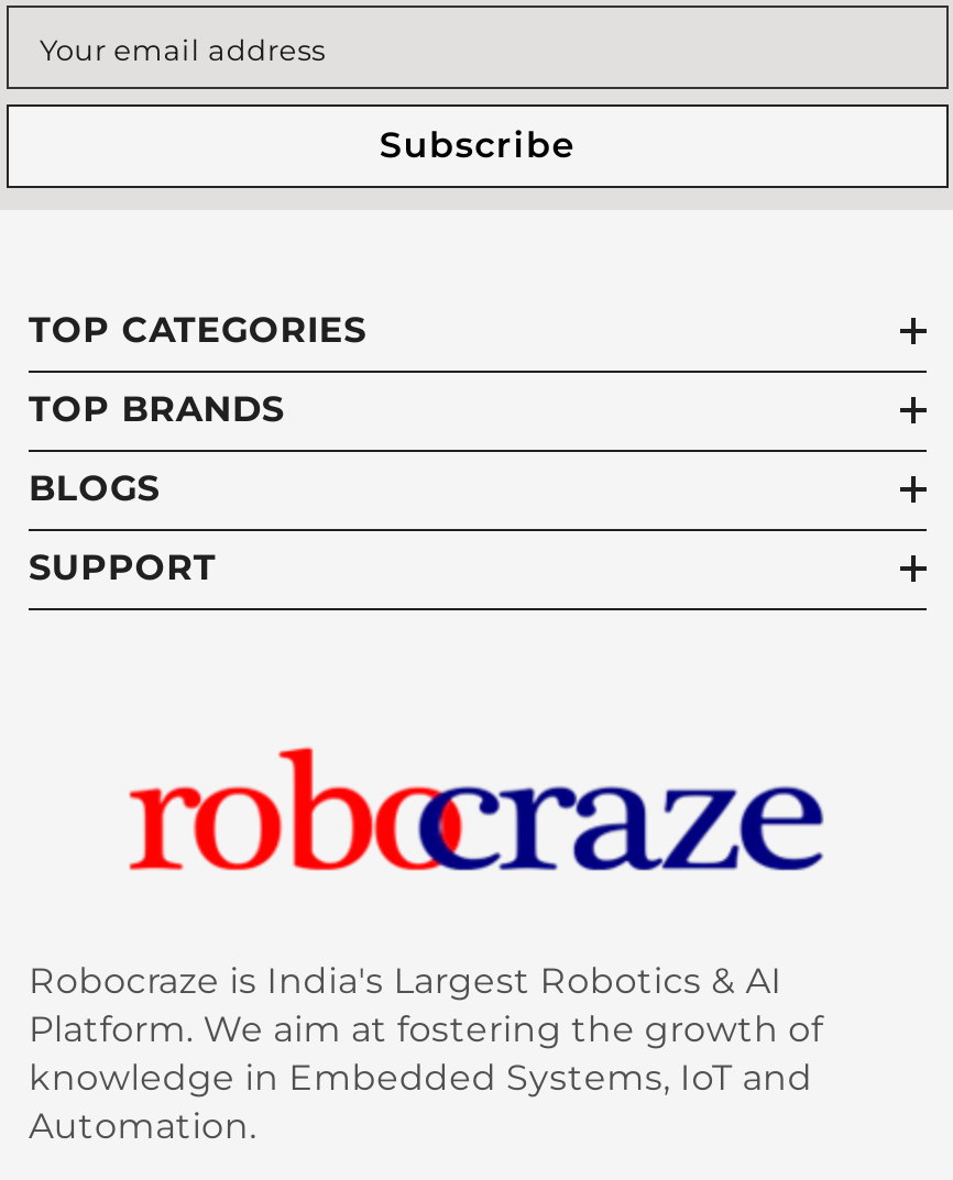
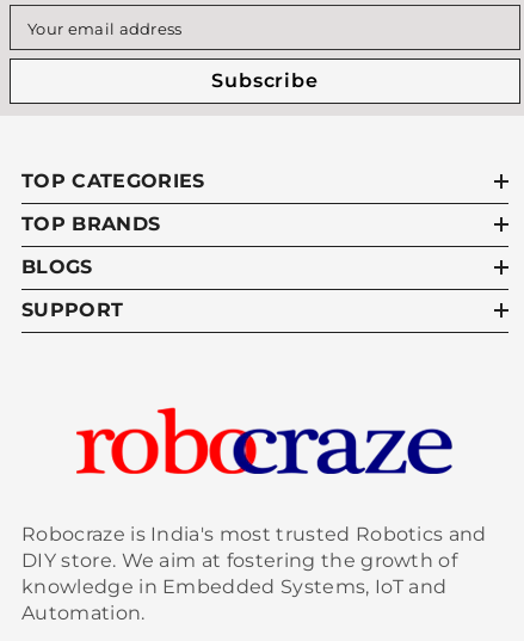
[29,959,823,1049] Robocraze is India's Largest Robotics & AI | Platform. We aim at fostering the growth of -> [21,522,487,571] Robocraze is India's most trusted Robotics and | DIY store. We aim at fostering the growth of

